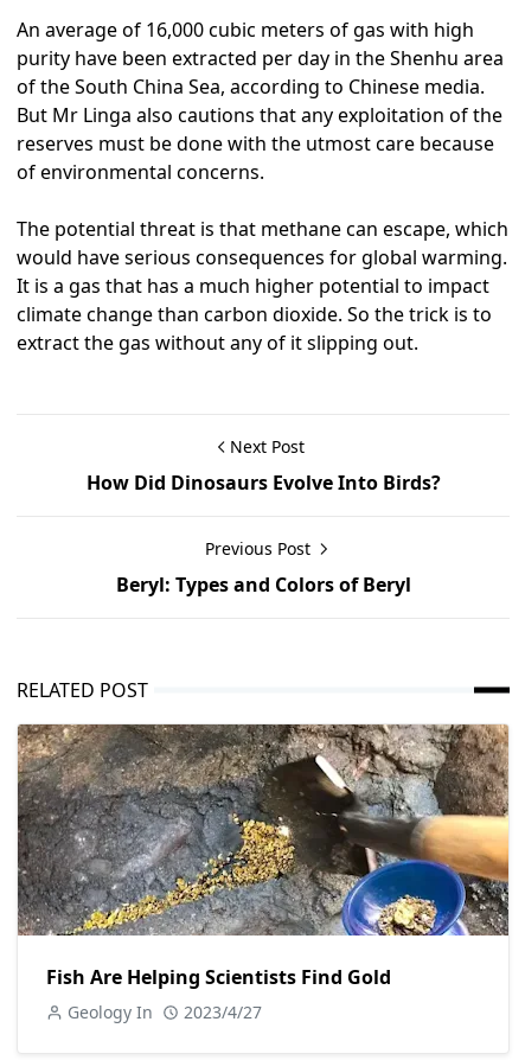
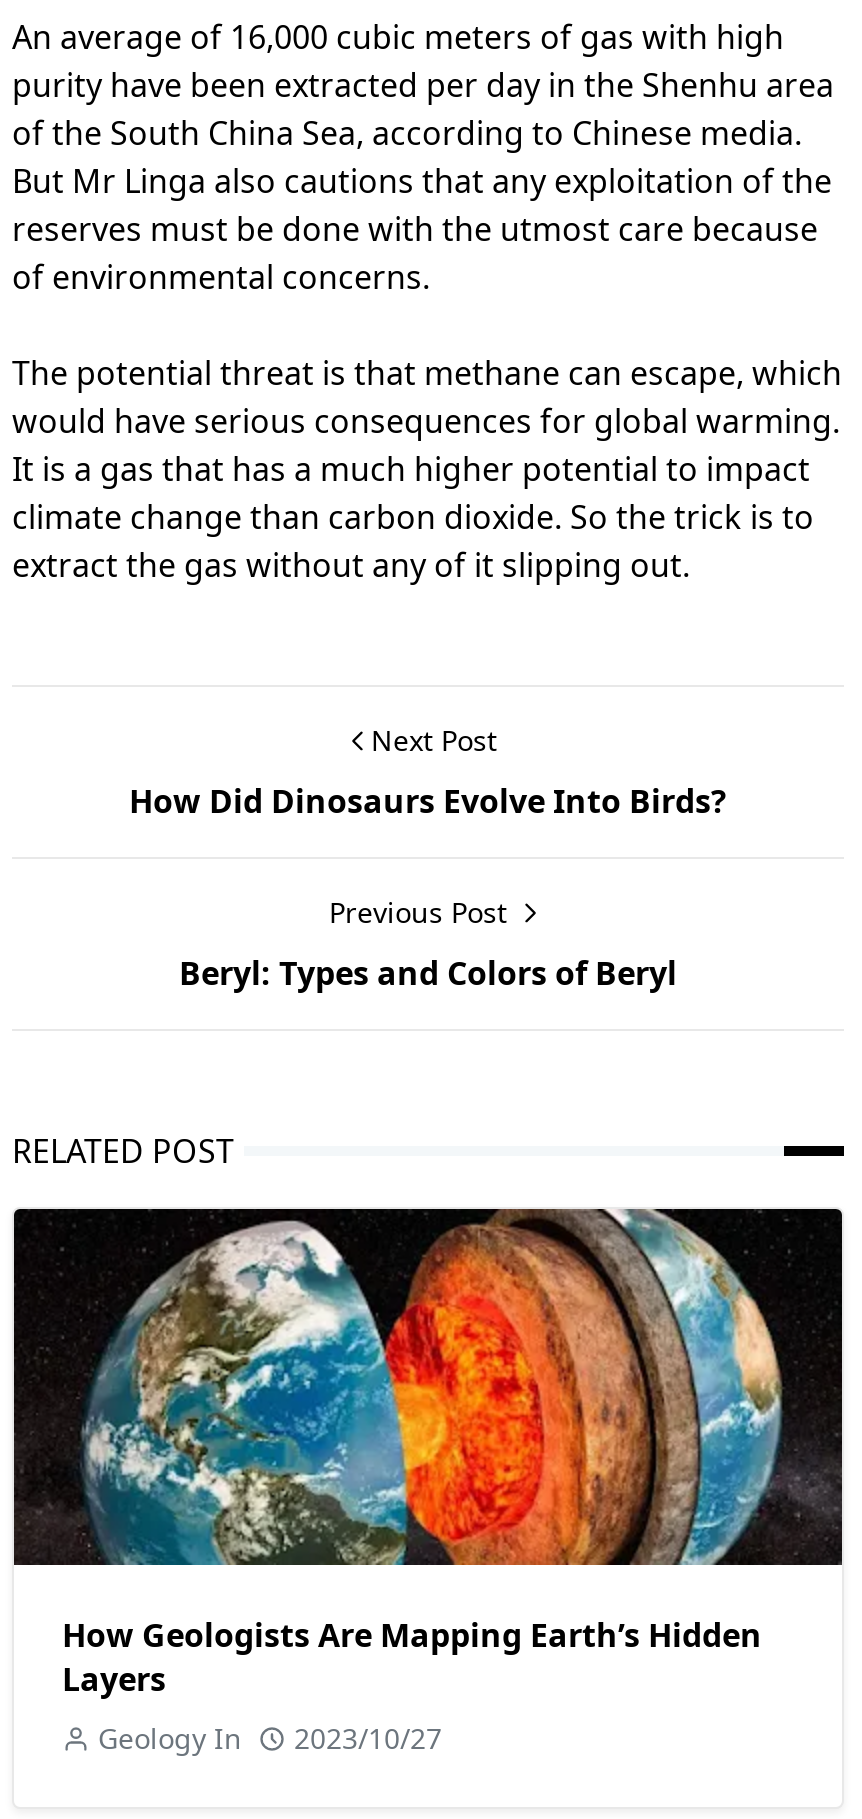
[17,723,510,990] [image] | Fish Are Helping Scientists Find Gold -> [12,1207,844,1701] [image] | How Geologists Are Mapping Earth’s Hidden | Layers
[68,1001,262,1023] Geology In 2023/4/27 -> [98,1719,442,1757] Geology In 2023/10/27

